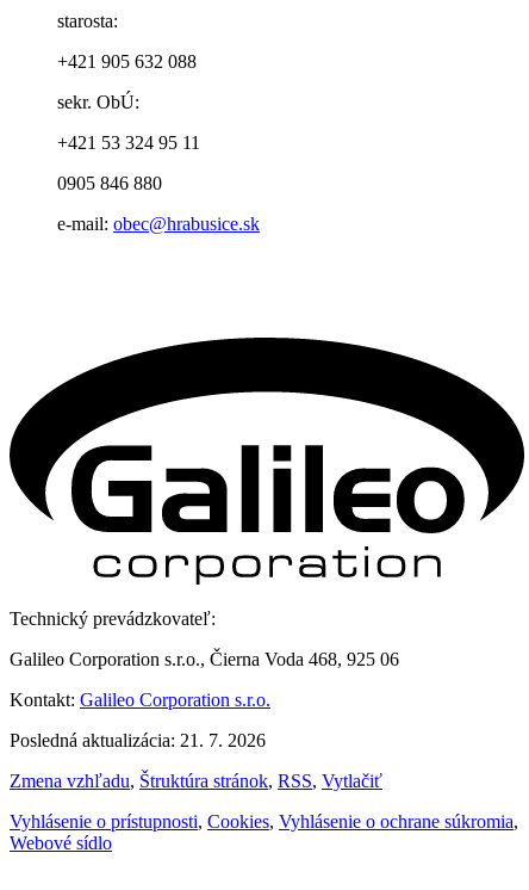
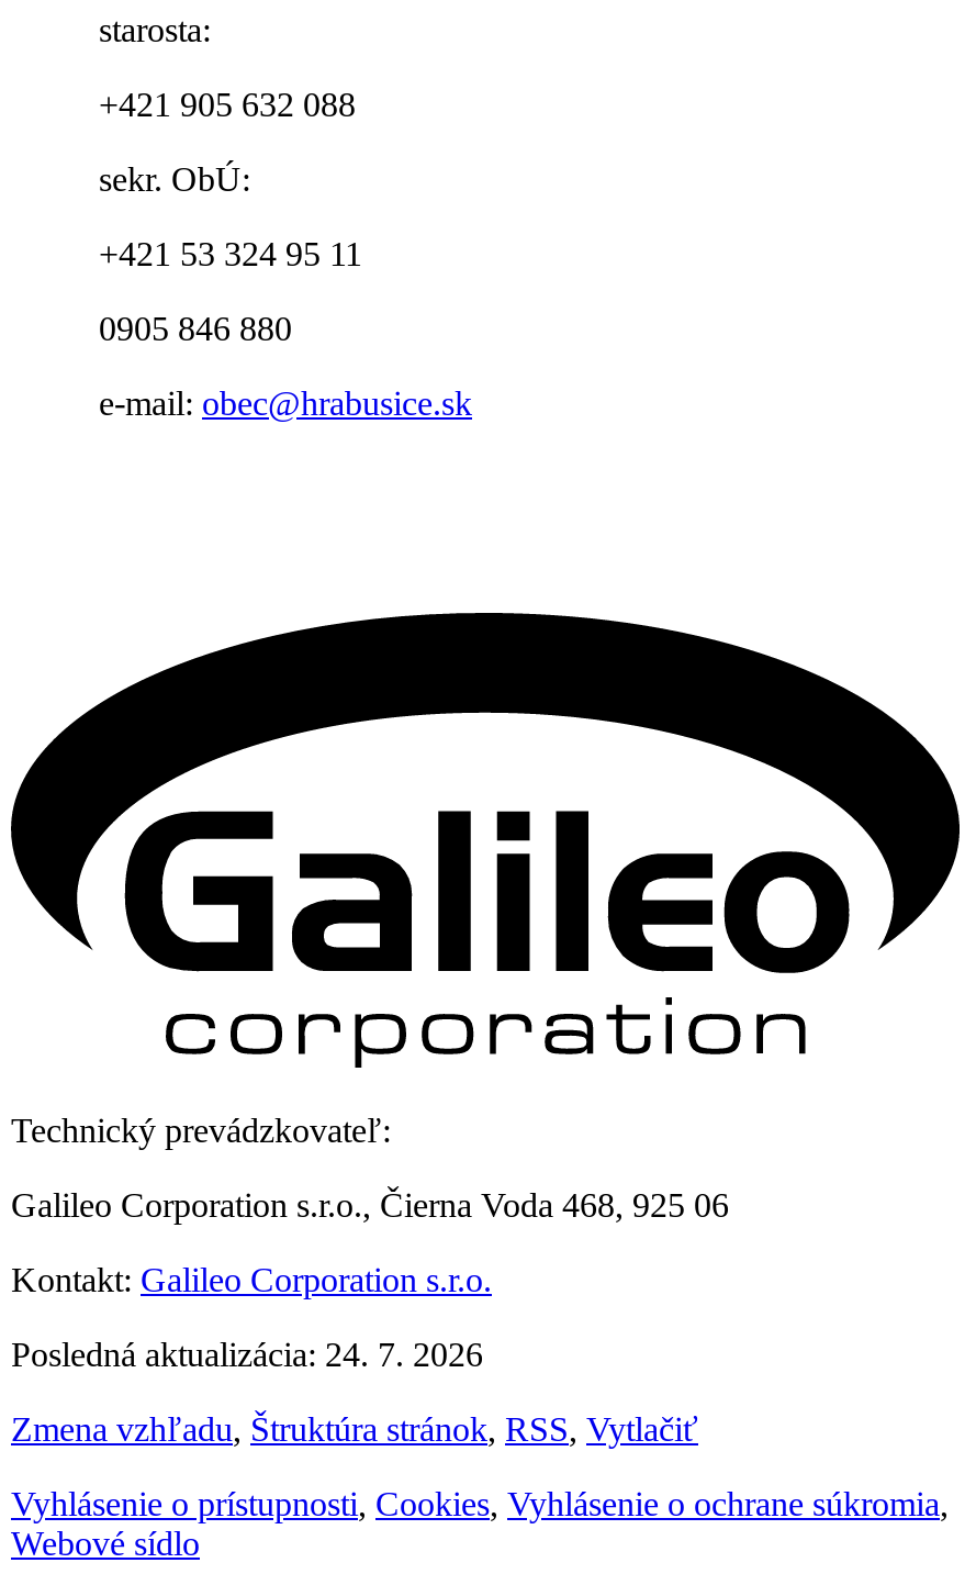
[10,730,266,751] Posledná aktualizácia: 21. 7. 2026 -> [11,1336,483,1373] Posledná aktualizácia: 24. 7. 2026

